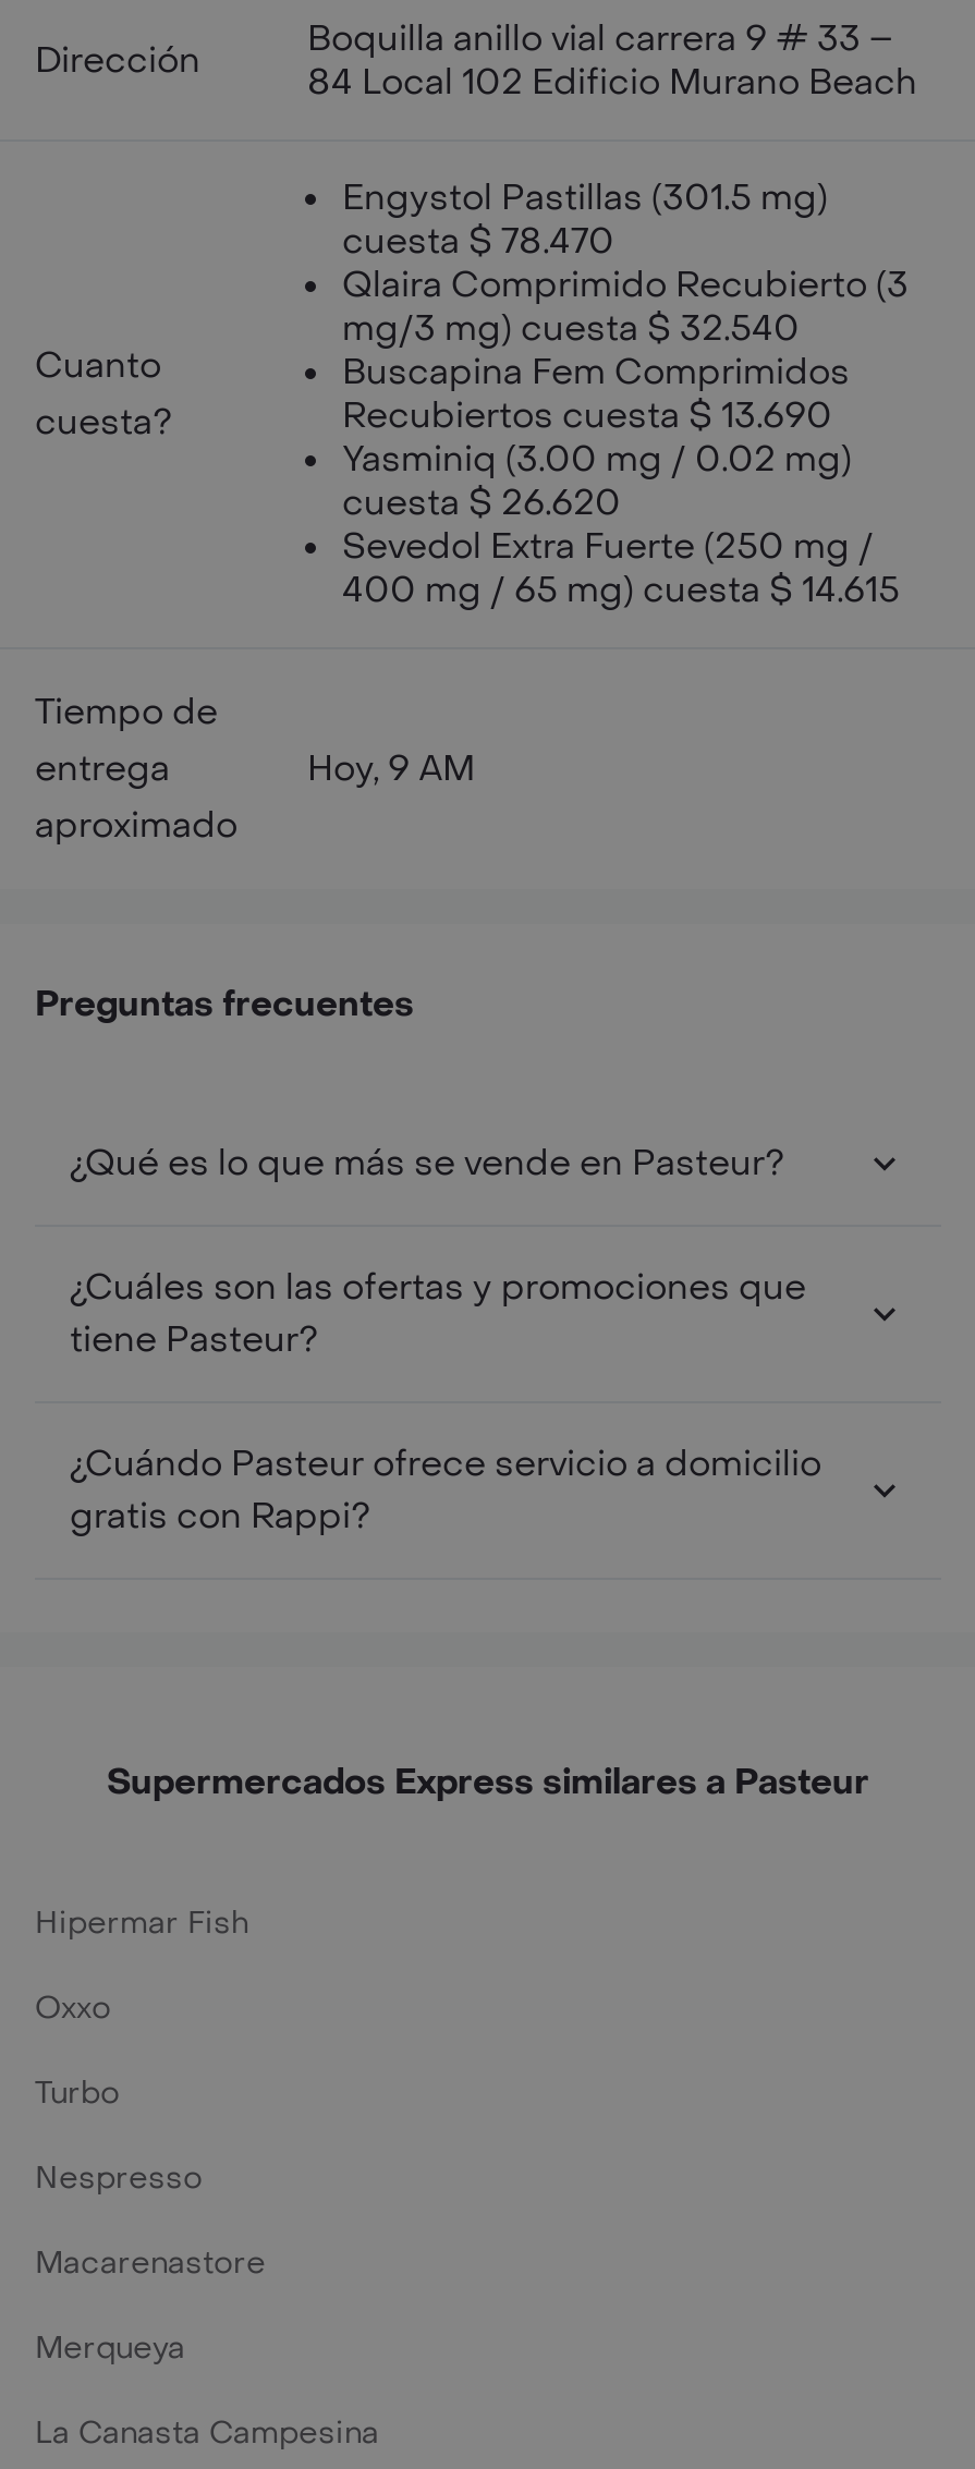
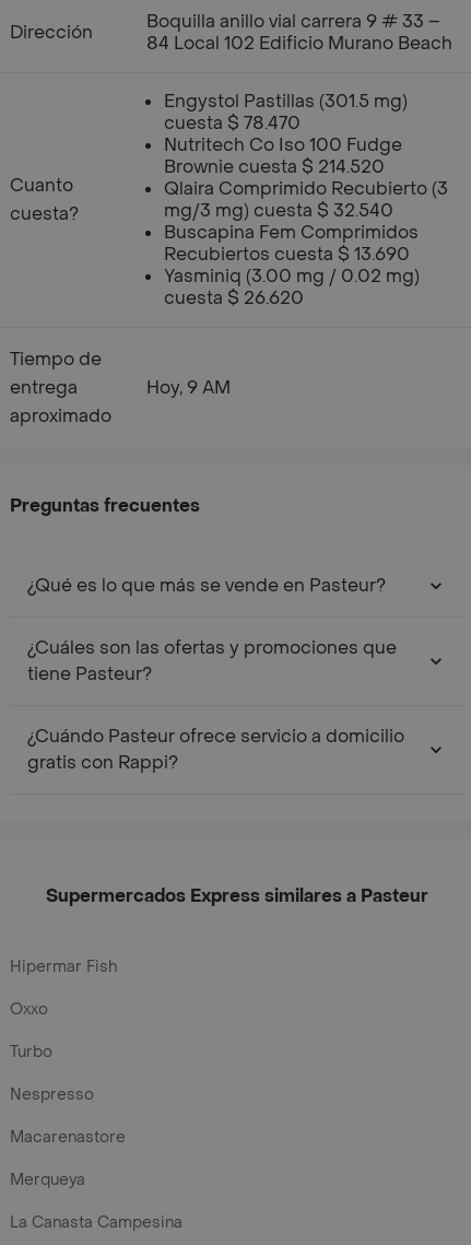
none -> [164,133,402,178] Nutritech Co Iso 100 Fudge | Brownie cuesta $ 214.520
moved [342,262,909,525] -> [164,177,448,309]: Qlaira Comprimido Recubierto (3 | mg/3 mg) cuesta $ 32.540 | Buscapina Fem Comprimidos | Recubiertos cuesta $ 13.690 | Yasminiq (3.00 mg / 0.02 mg) | cuesta $ 26.620
[342,523,900,612] Sevedol Extra Fuerte (250 mg / | 400 mg / 65 mg) cuesta $ 14.615 -> none

